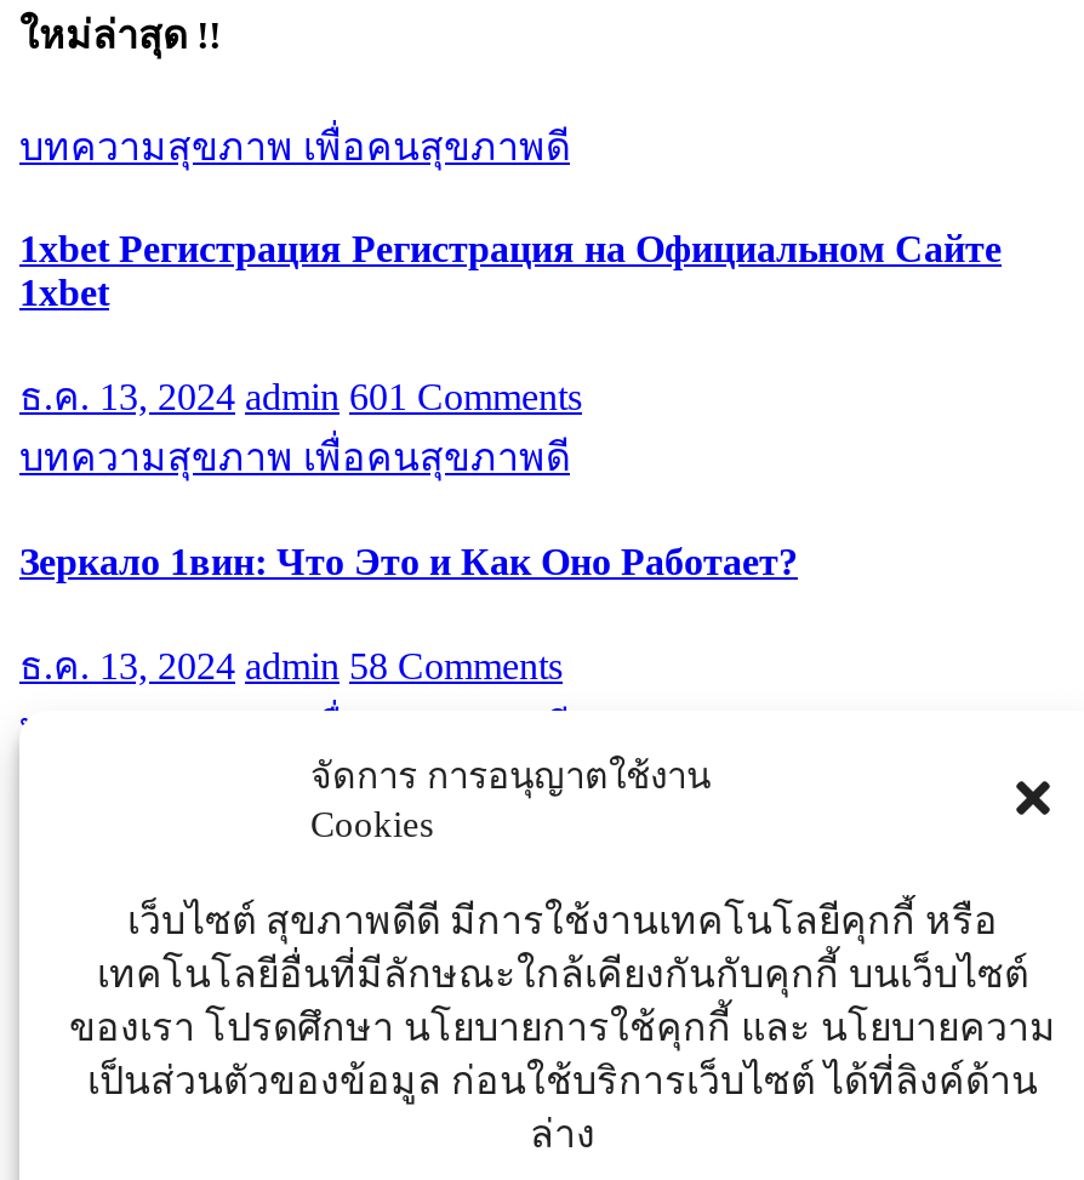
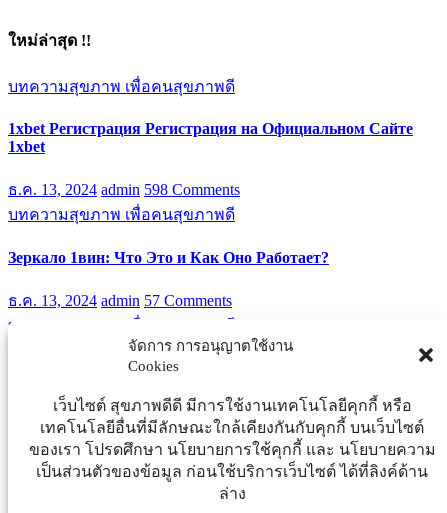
[19,377,582,418] ธ.ค. 13, 2024 admin 601 Comments -> [8,181,240,198] ธ.ค. 13, 2024 admin 598 Comments
[19,645,563,686] ธ.ค. 13, 2024 admin 58 Comments -> [8,292,232,309] ธ.ค. 13, 2024 admin 57 Comments

